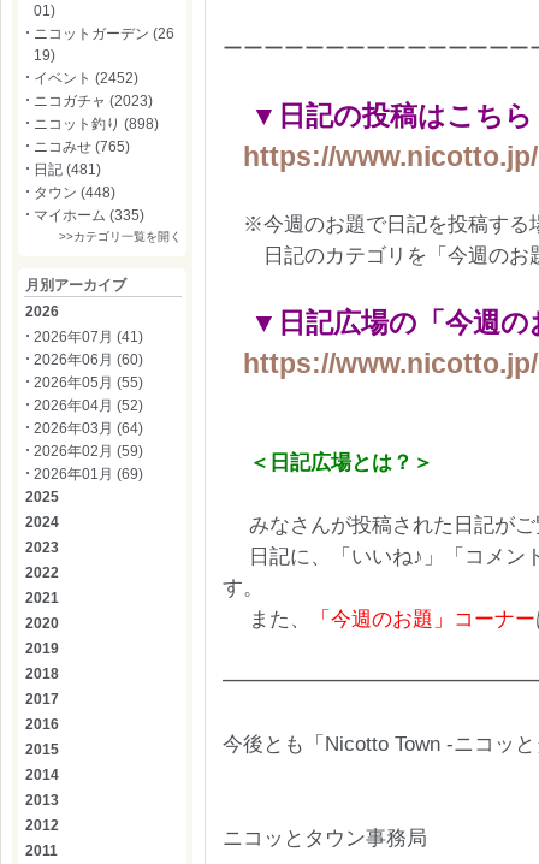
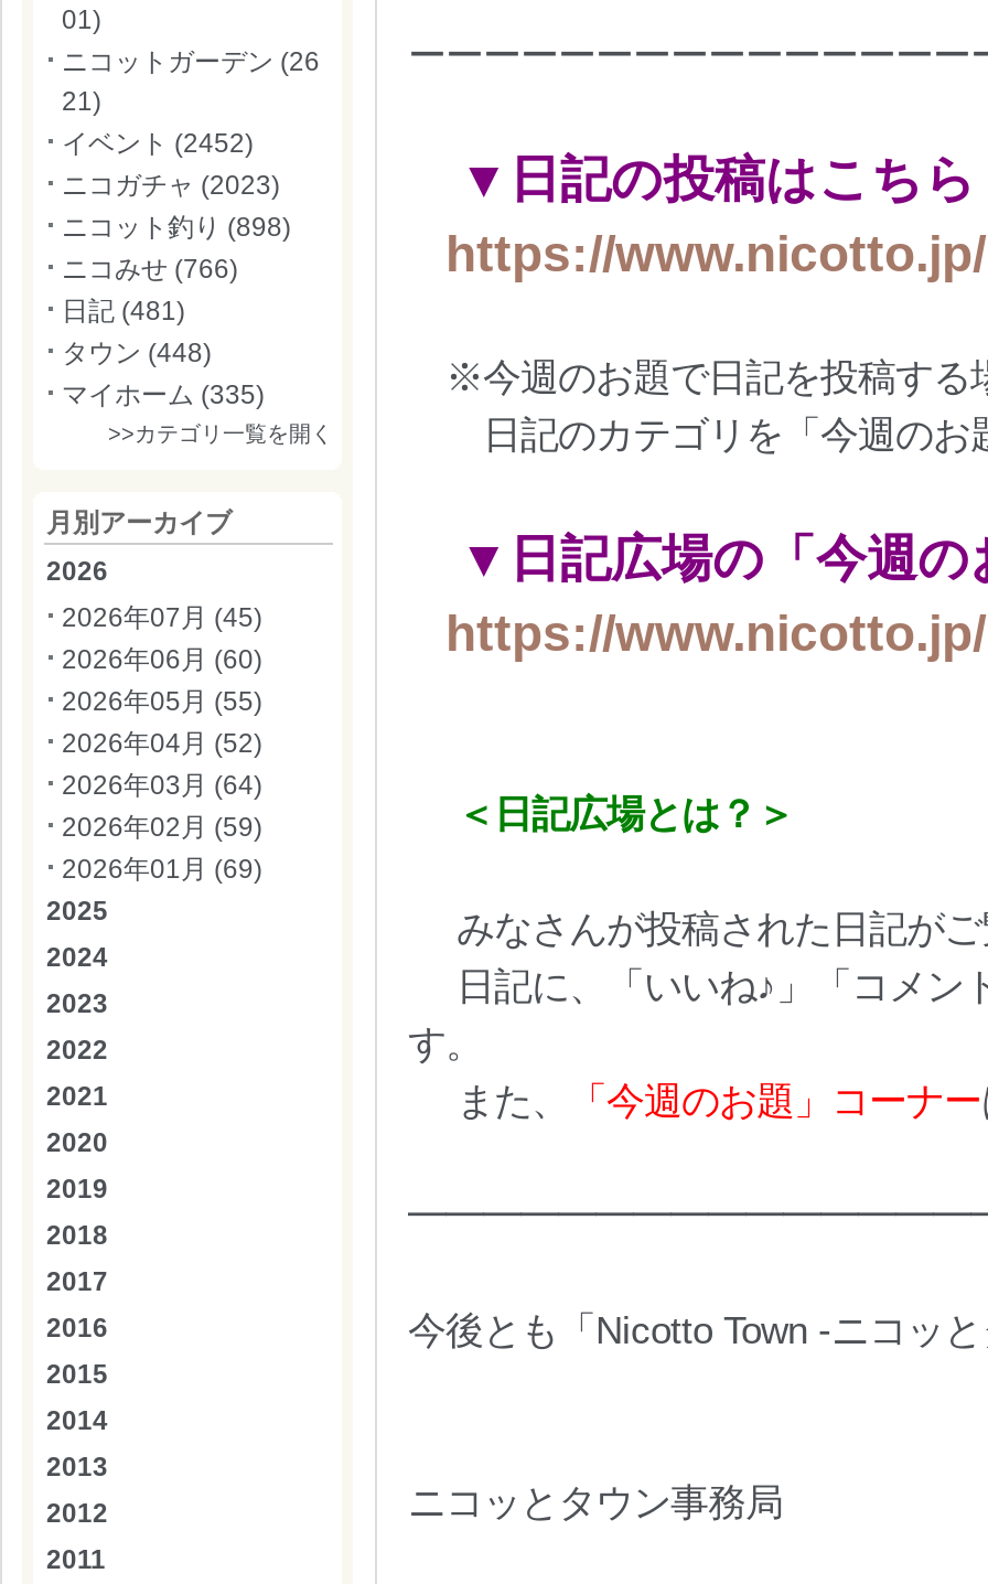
[34,47,55,64] 19) -> [62,86,101,117] 21)
[34,138,130,155] ニコみせ (765) -> [62,254,238,285] ニコみせ (766)
[34,329,143,345] 2026年07月 (41) -> [62,602,262,633] 2026年07月 (45)

